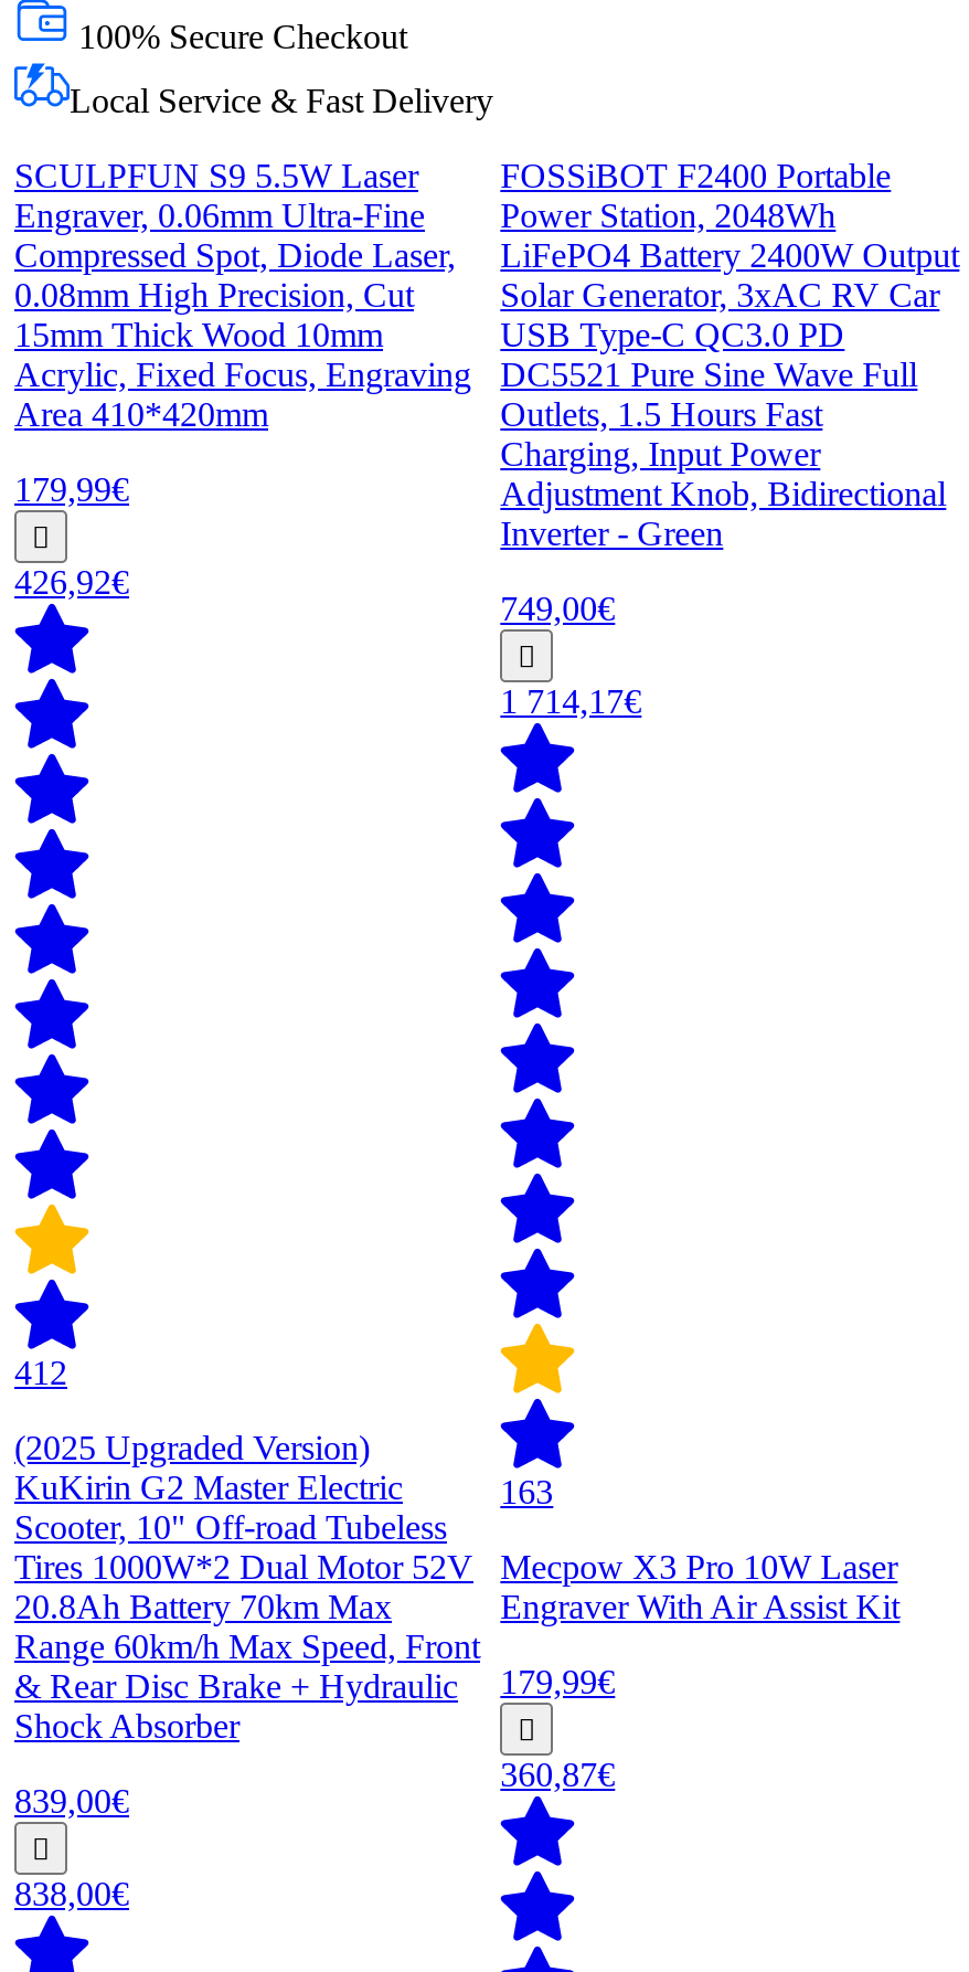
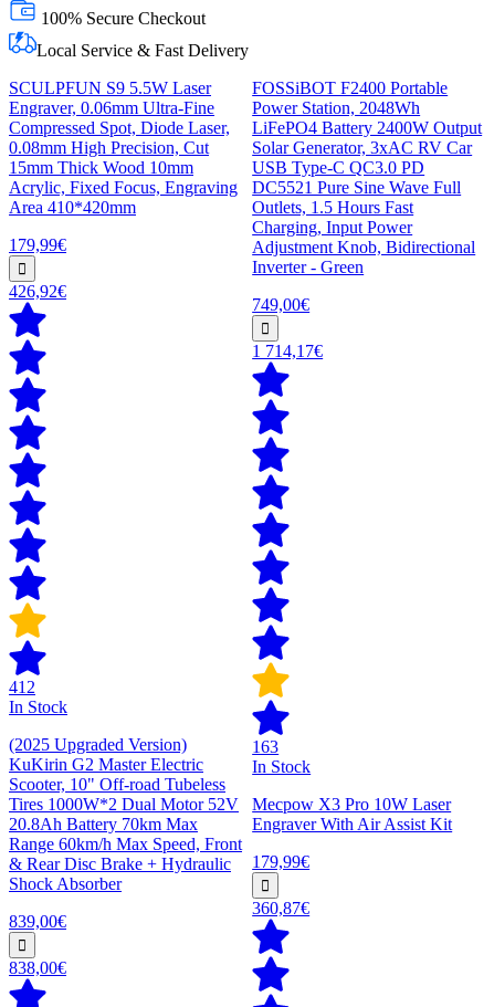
none -> [9,697,67,716] In Stock
none -> [252,757,311,776] In Stock

